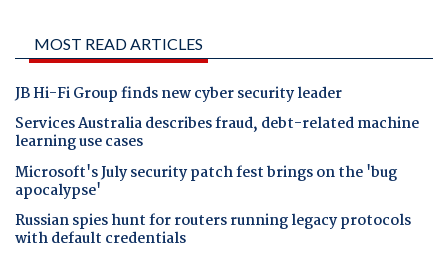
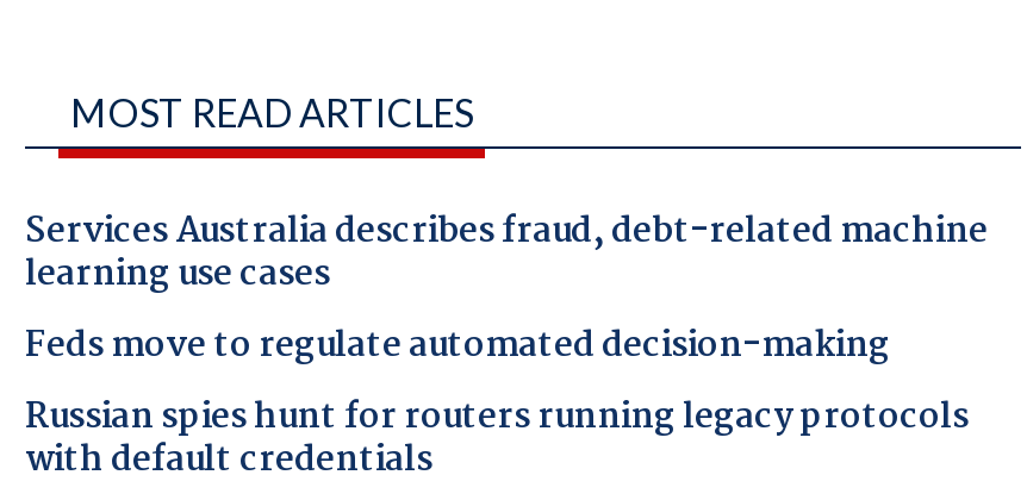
[15,82,342,106] JB Hi-Fi Group finds new cyber security leader -> none
[15,161,397,203] Microsoft's July security patch fest brings on the 'bug | apocalypse' -> [25,319,890,376] Feds move to regulate automated decision-making

